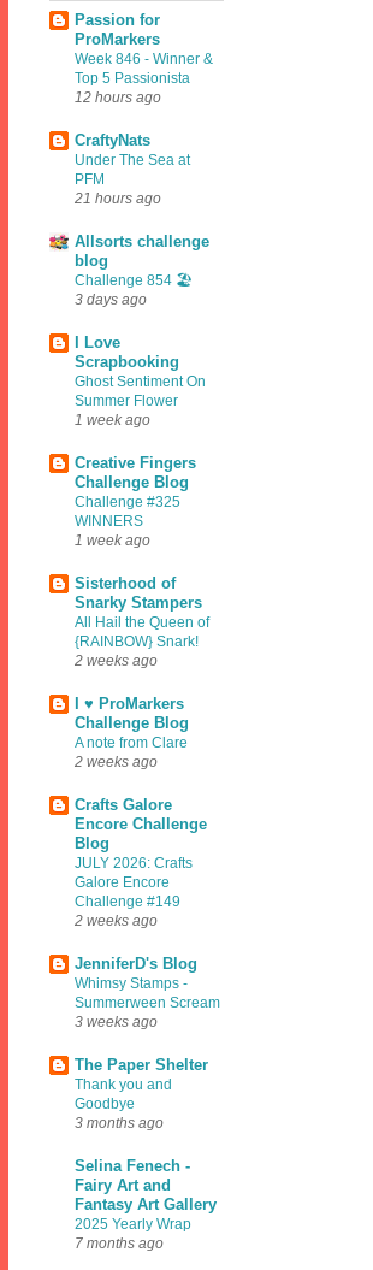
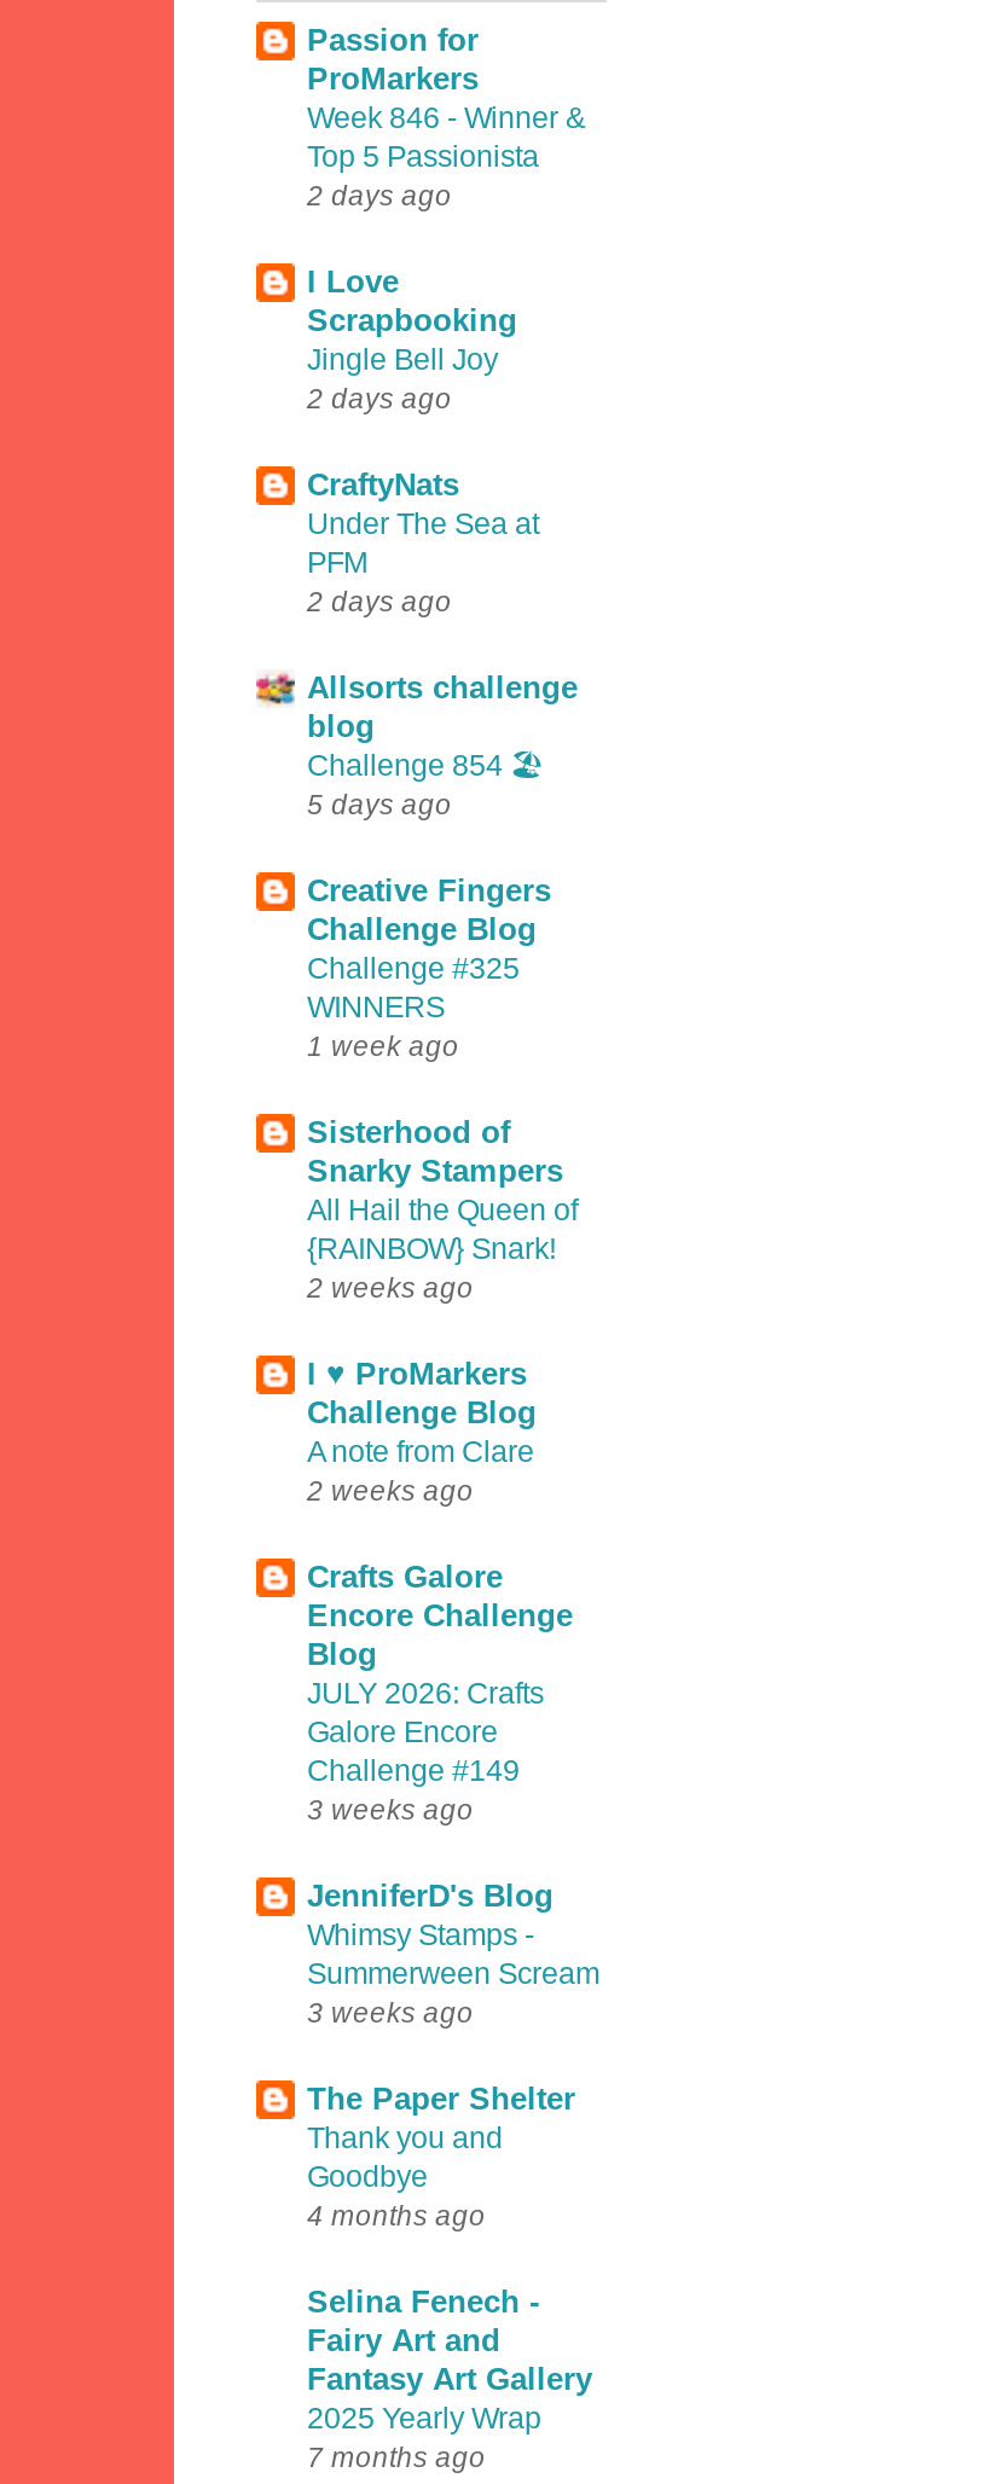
[75,89,161,105] 12 hours ago -> [307,180,498,414] 2 days ago | Jingle Bell Joy | 2 days ago
moved [75,132,190,188] -> [307,467,539,581]: CraftyNats | Under The Sea at | PFM
[75,191,161,206] 21 hours ago -> [307,585,452,617] 2 days ago
moved [75,233,209,270] -> [307,670,578,745]: Allsorts challenge | blog
[75,292,206,428] 3 days ago | Ghost Sentiment On | Summer Flower | 1 week ago -> [307,788,452,820] 5 days ago
moved [75,334,179,371] -> [307,264,517,339]: I Love | Scrapbooking
[75,913,158,928] 2 weeks ago -> [307,1794,474,1825] 3 weeks ago
[75,1115,164,1131] 3 months ago -> [307,2200,486,2231] 4 months ago

